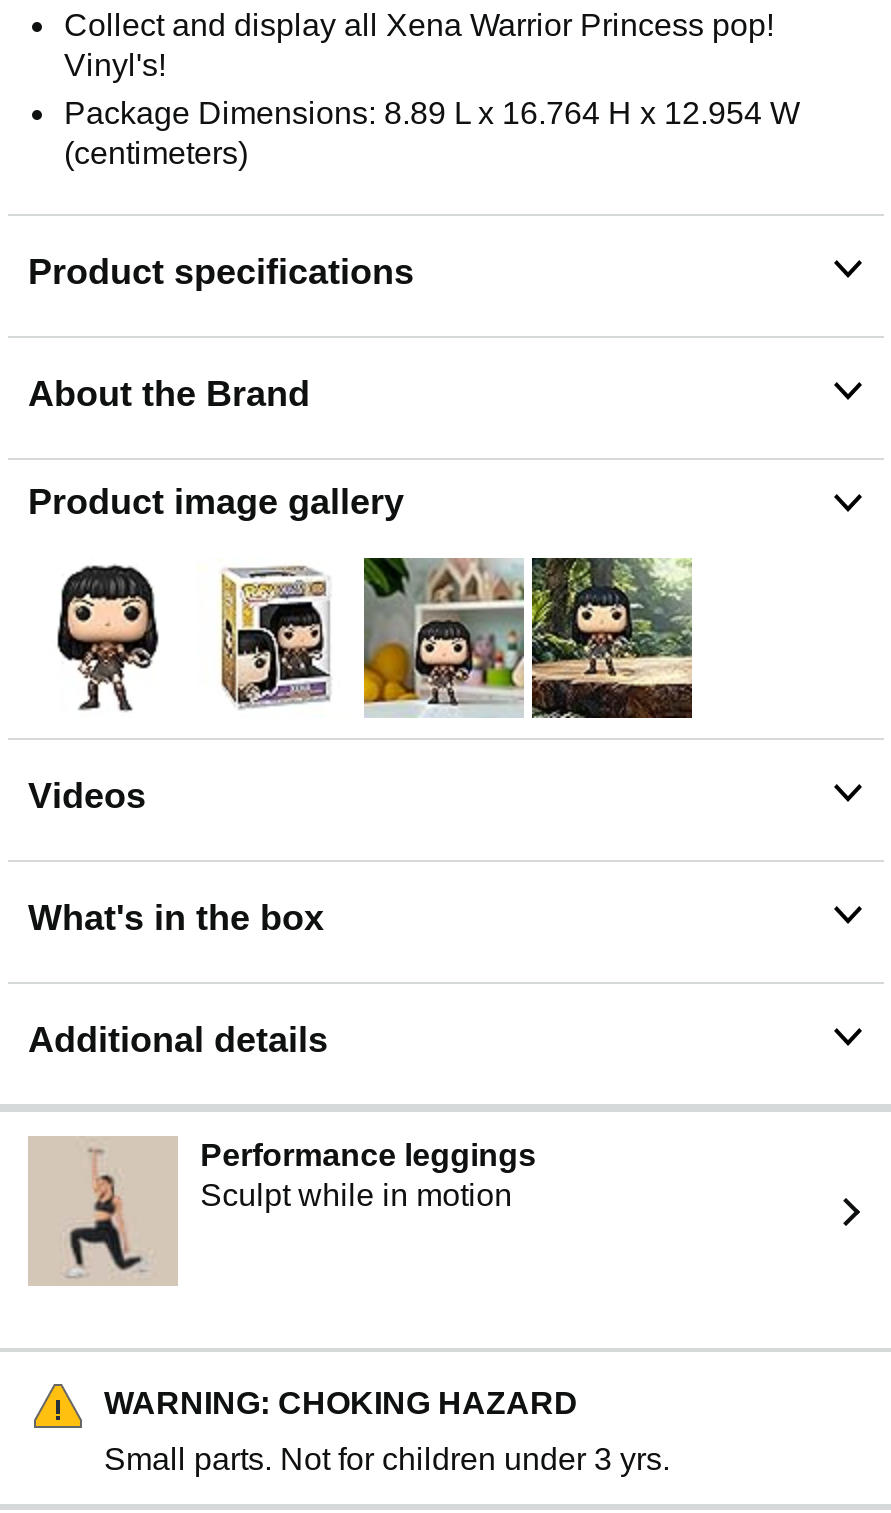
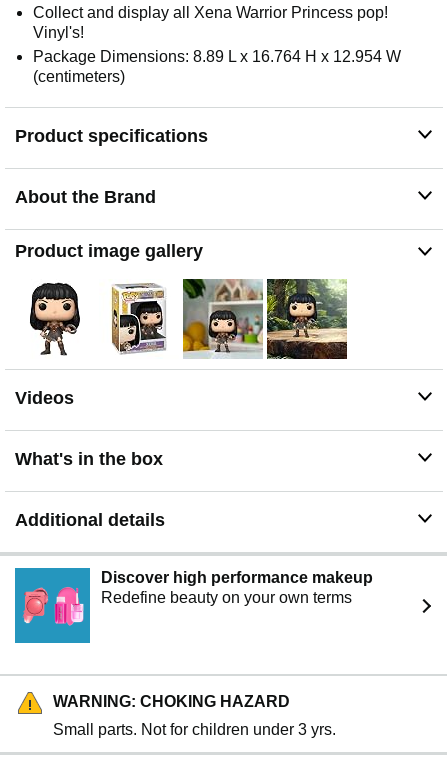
[28,1136,536,1286] [image] | Performance leggings | Sculpt while in motion -> [14,567,373,644] [image] | Discover high performance makeup | Redefine beauty on your own terms

